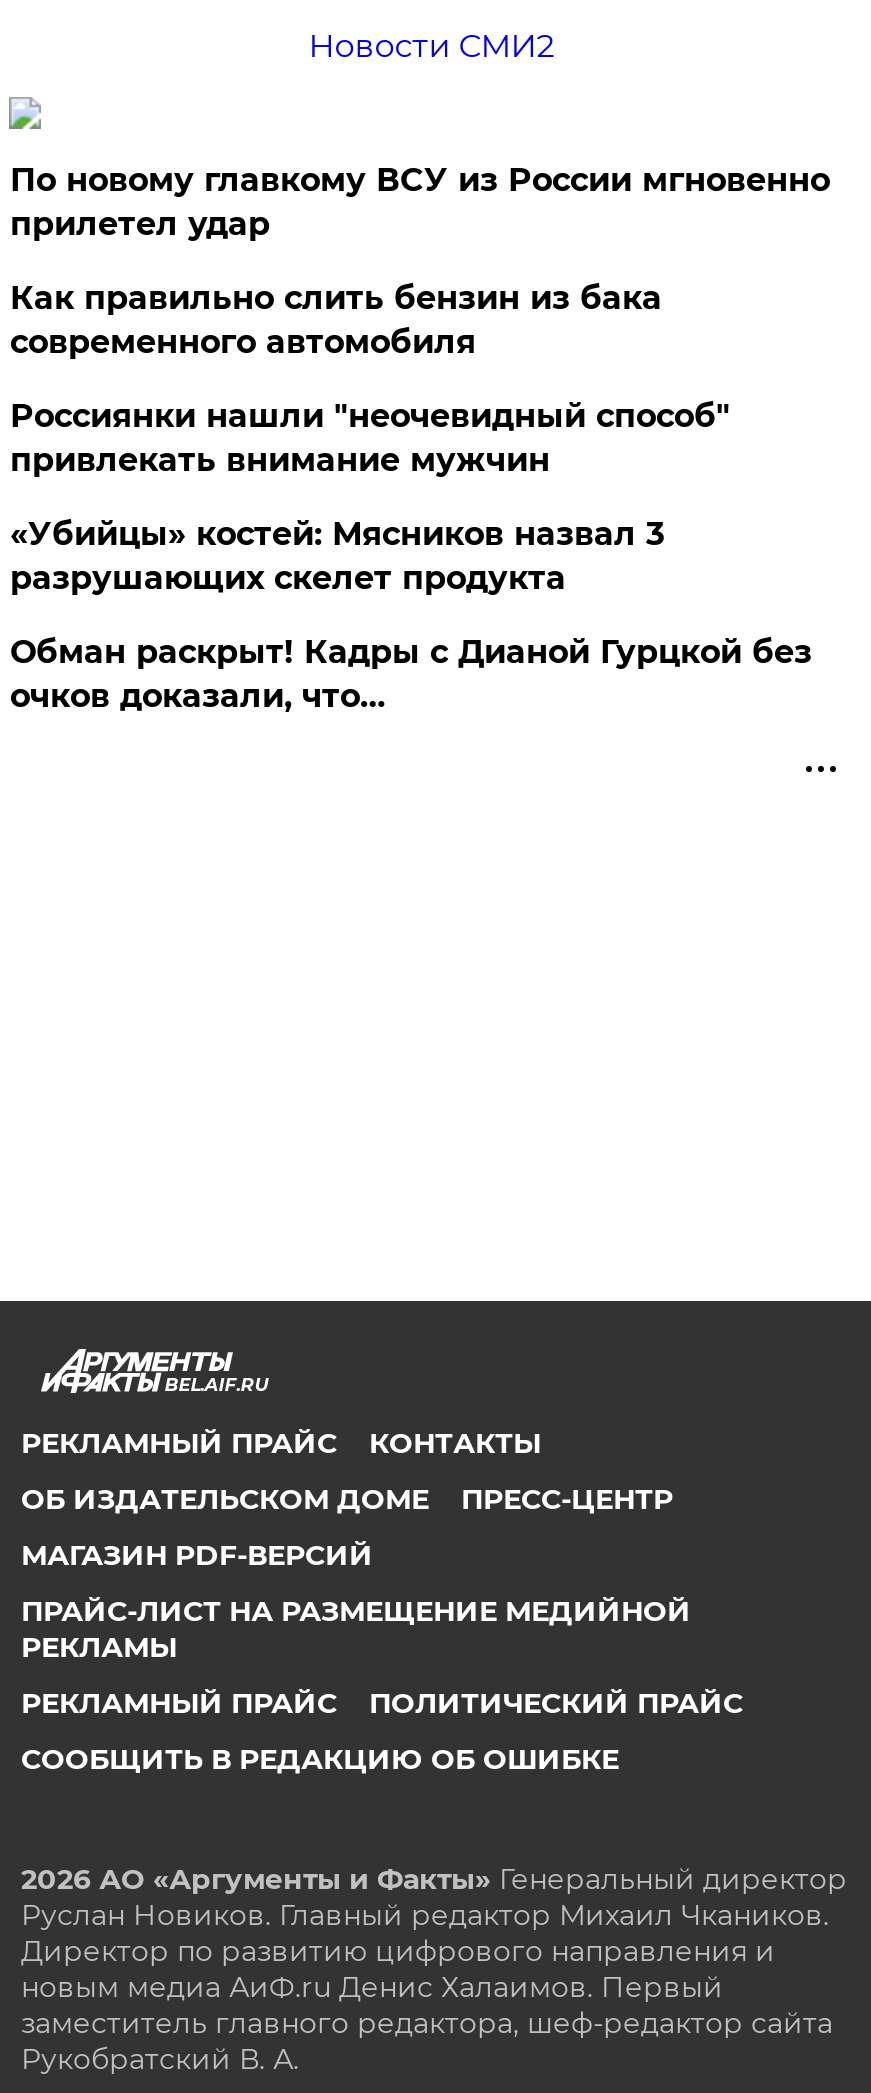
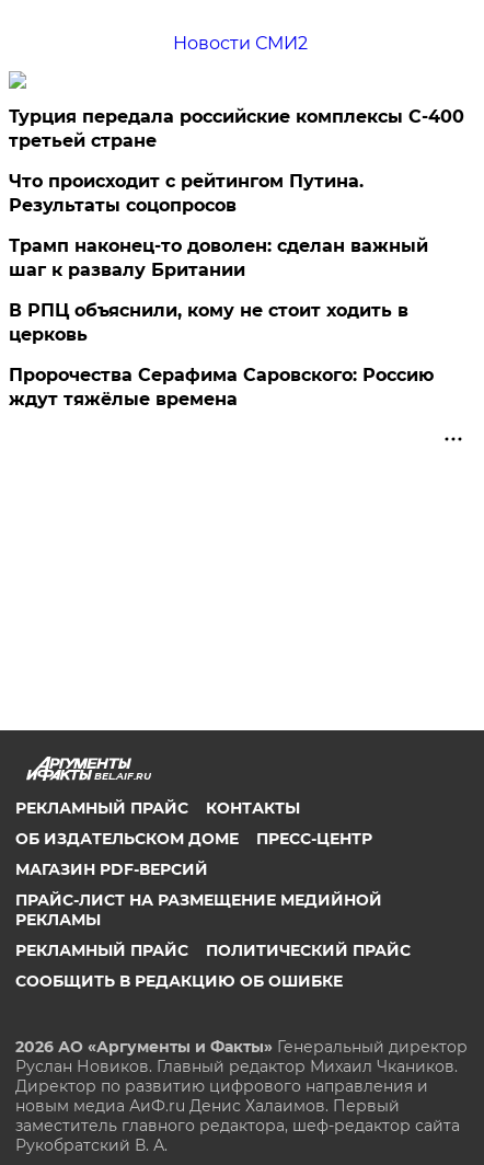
[10,161,830,243] По новому главкому ВСУ из России мгновенно | прилетел удар -> [9,106,465,151] Турция передала российские комплексы С-400 | третьей стране
[10,279,662,361] Как правильно слить бензин из бака | современного автомобиля -> [9,171,364,216] Что происходит с рейтингом Путина. | Результаты соцопросов
[10,397,730,479] Россиянки нашли "неочевидный способ" | привлекать внимание мужчин -> [9,235,429,280] Трамп наконец-то доволен: сделан важный | шаг к развалу Британии
[10,515,664,597] «Убийцы» костей: Мясников назвал 3 | разрушающих скелет продукта -> [9,300,409,345] В РПЦ объяснили, кому не стоит ходить в | церковь
[10,633,812,715] Обман раскрыт! Кадры с Дианой Гурцкой без | очков доказали, что… -> [9,365,434,410] Пророчества Серафима Саровского: Россию | ждут тяжёлые времена

